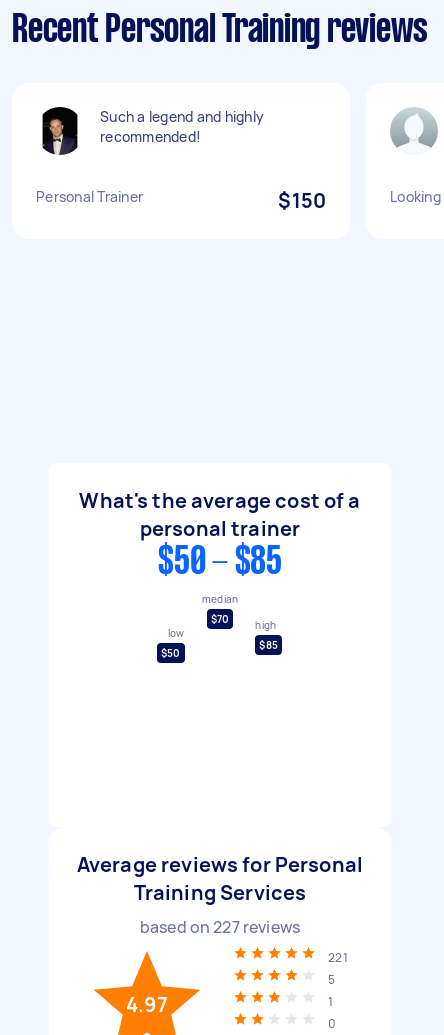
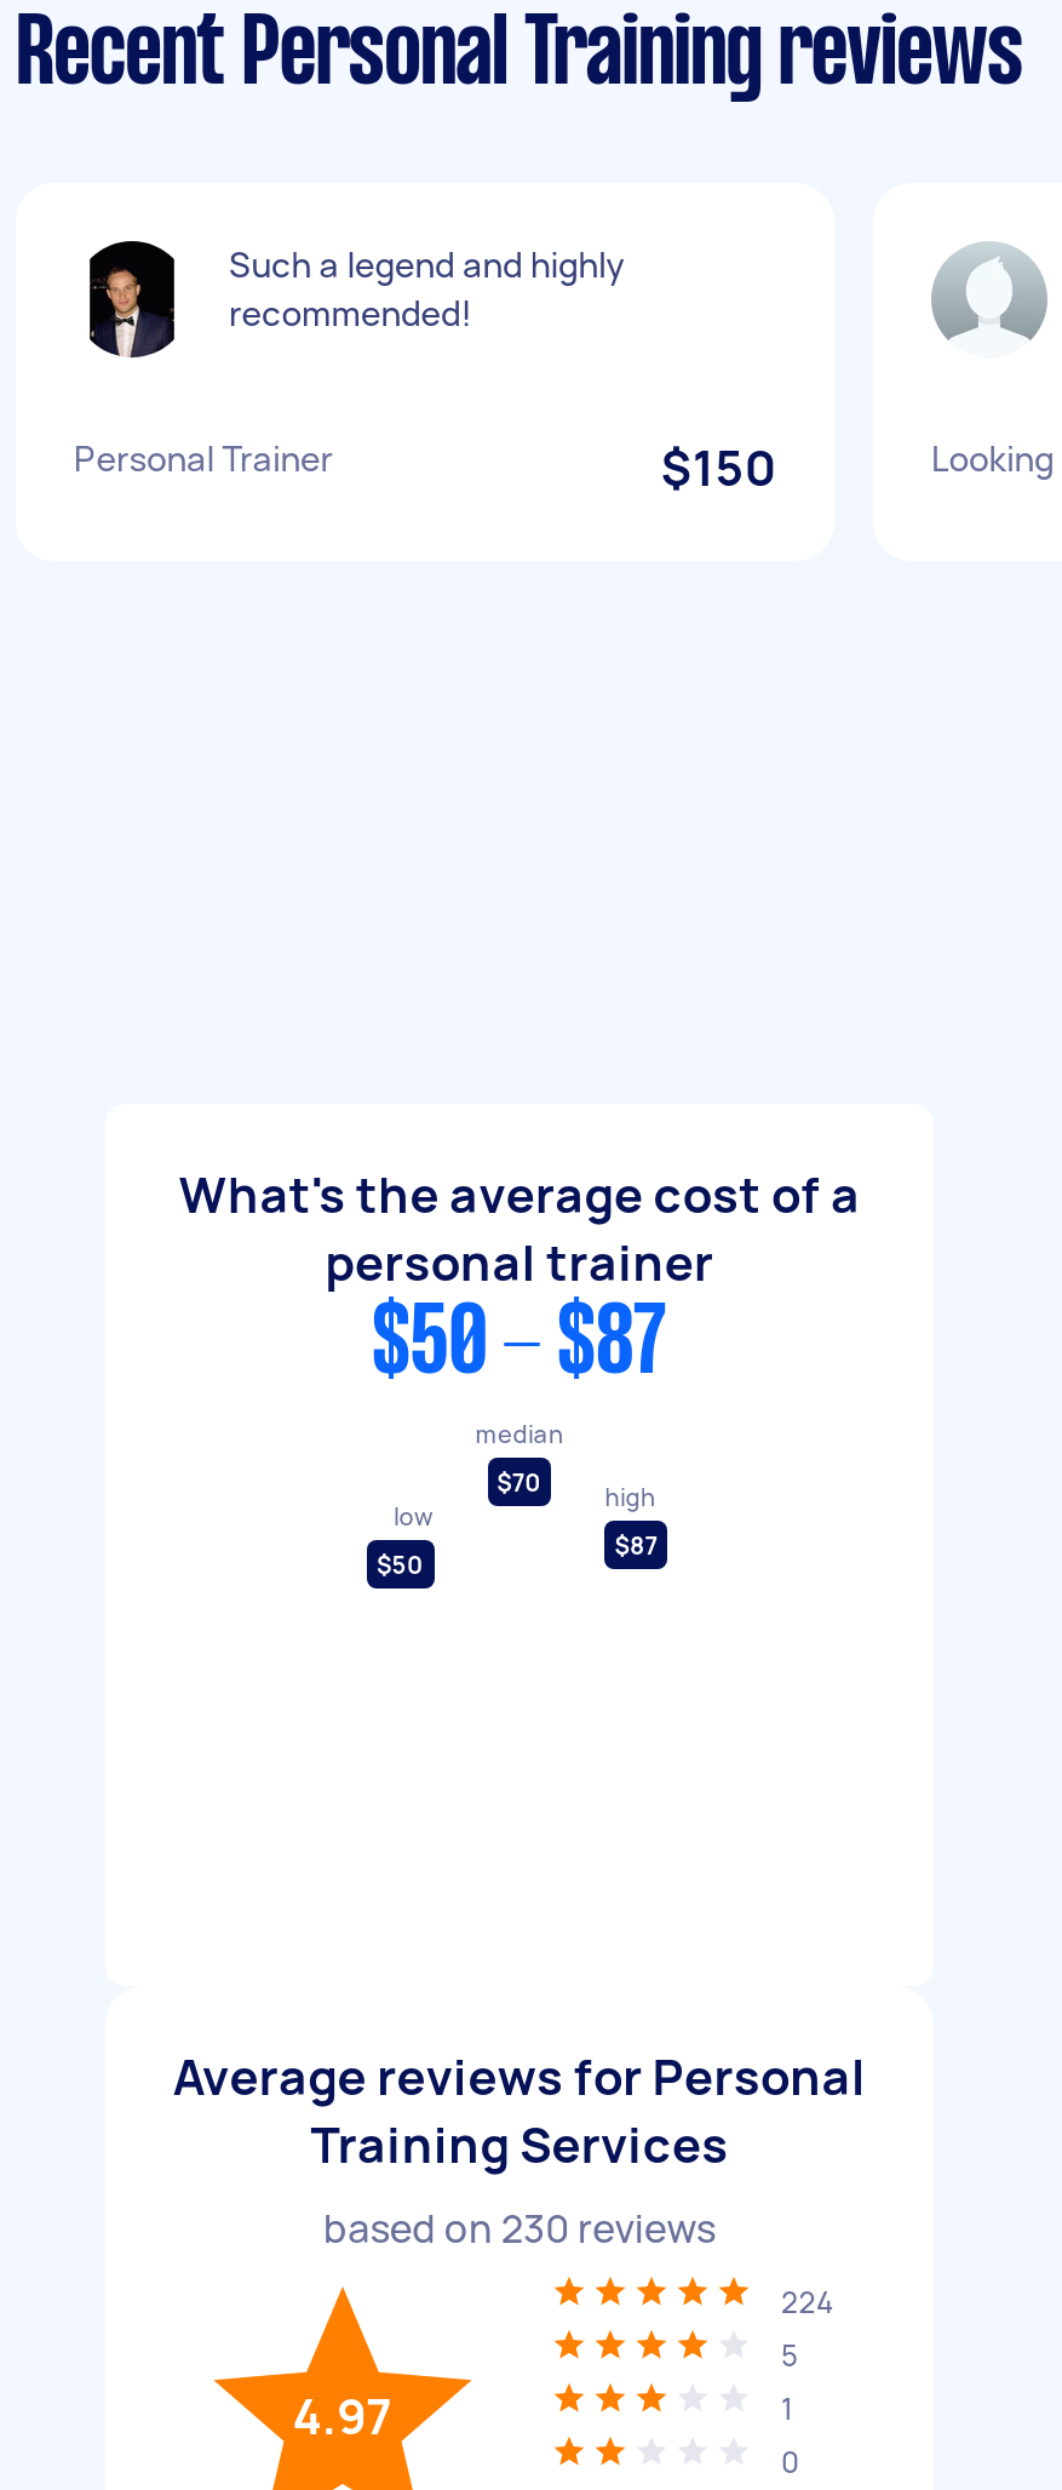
[158,545,282,581] $50 - $85 -> [372,1303,667,1390] $50 - $87
[259,638,278,652] $85 -> [615,1529,658,1563] $87
[140,916,300,938] based on 227 reviews -> [323,2202,716,2255] based on 230 reviews
[328,949,348,966] 221 -> [781,2282,834,2323] 224

